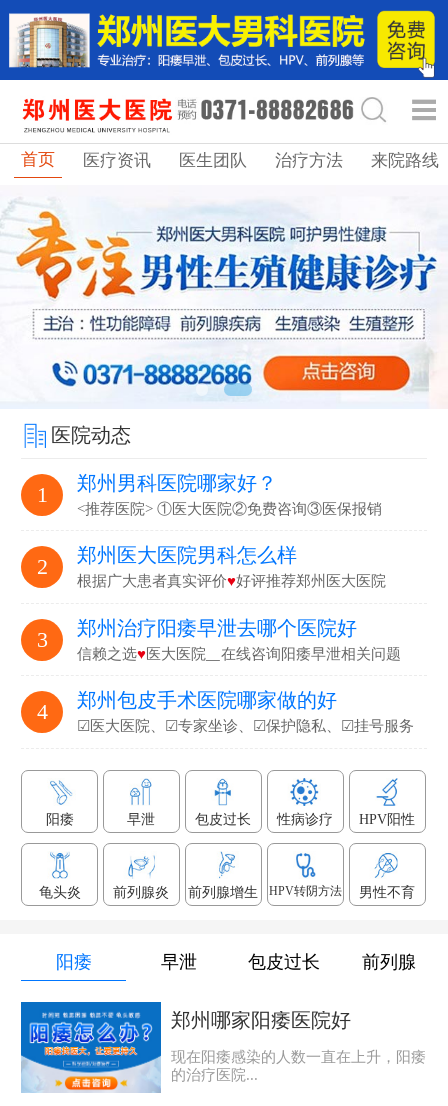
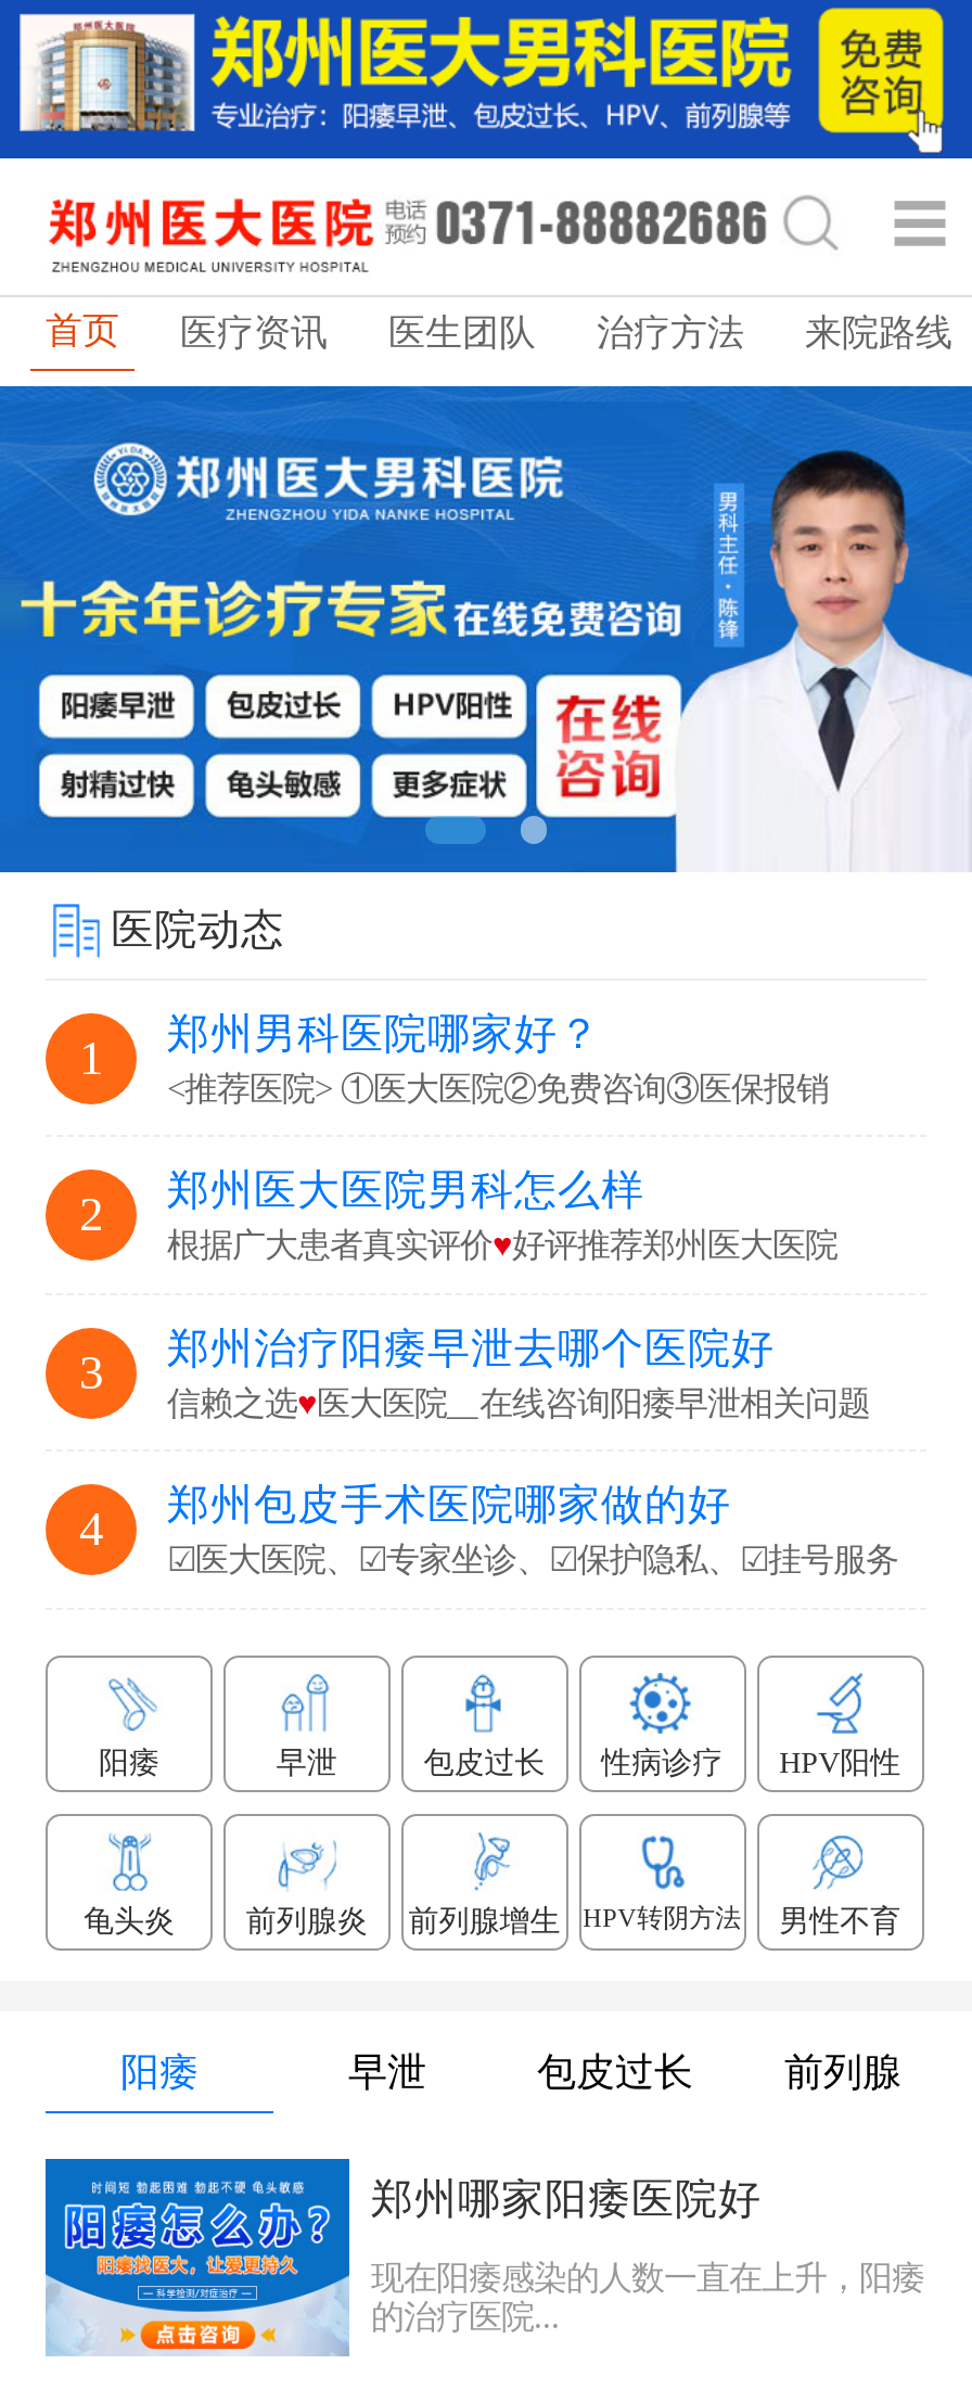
[3,185,445,409] [image] -> [7,384,965,874] [image]

